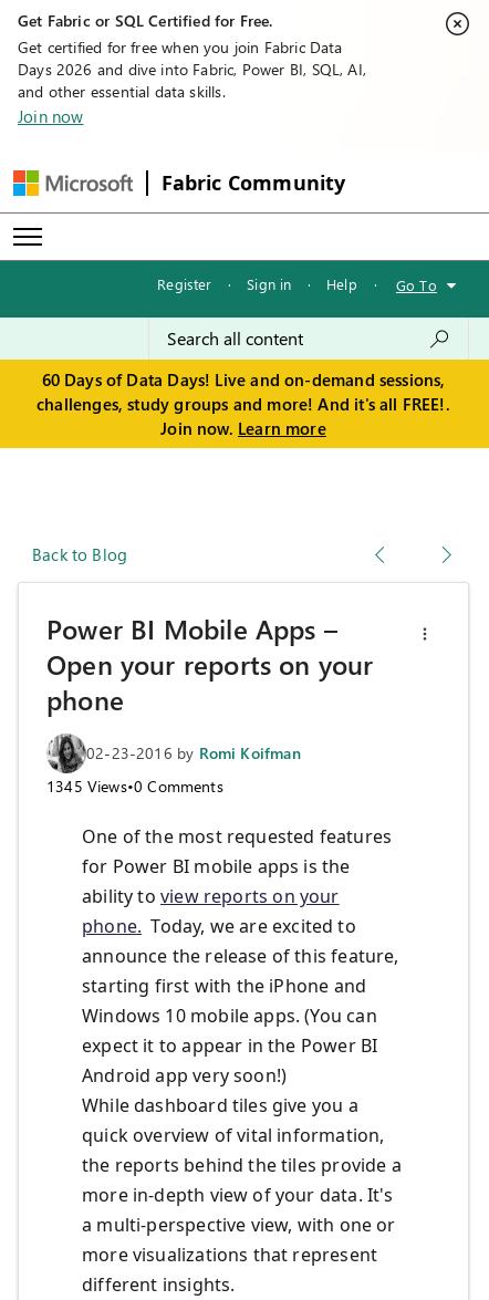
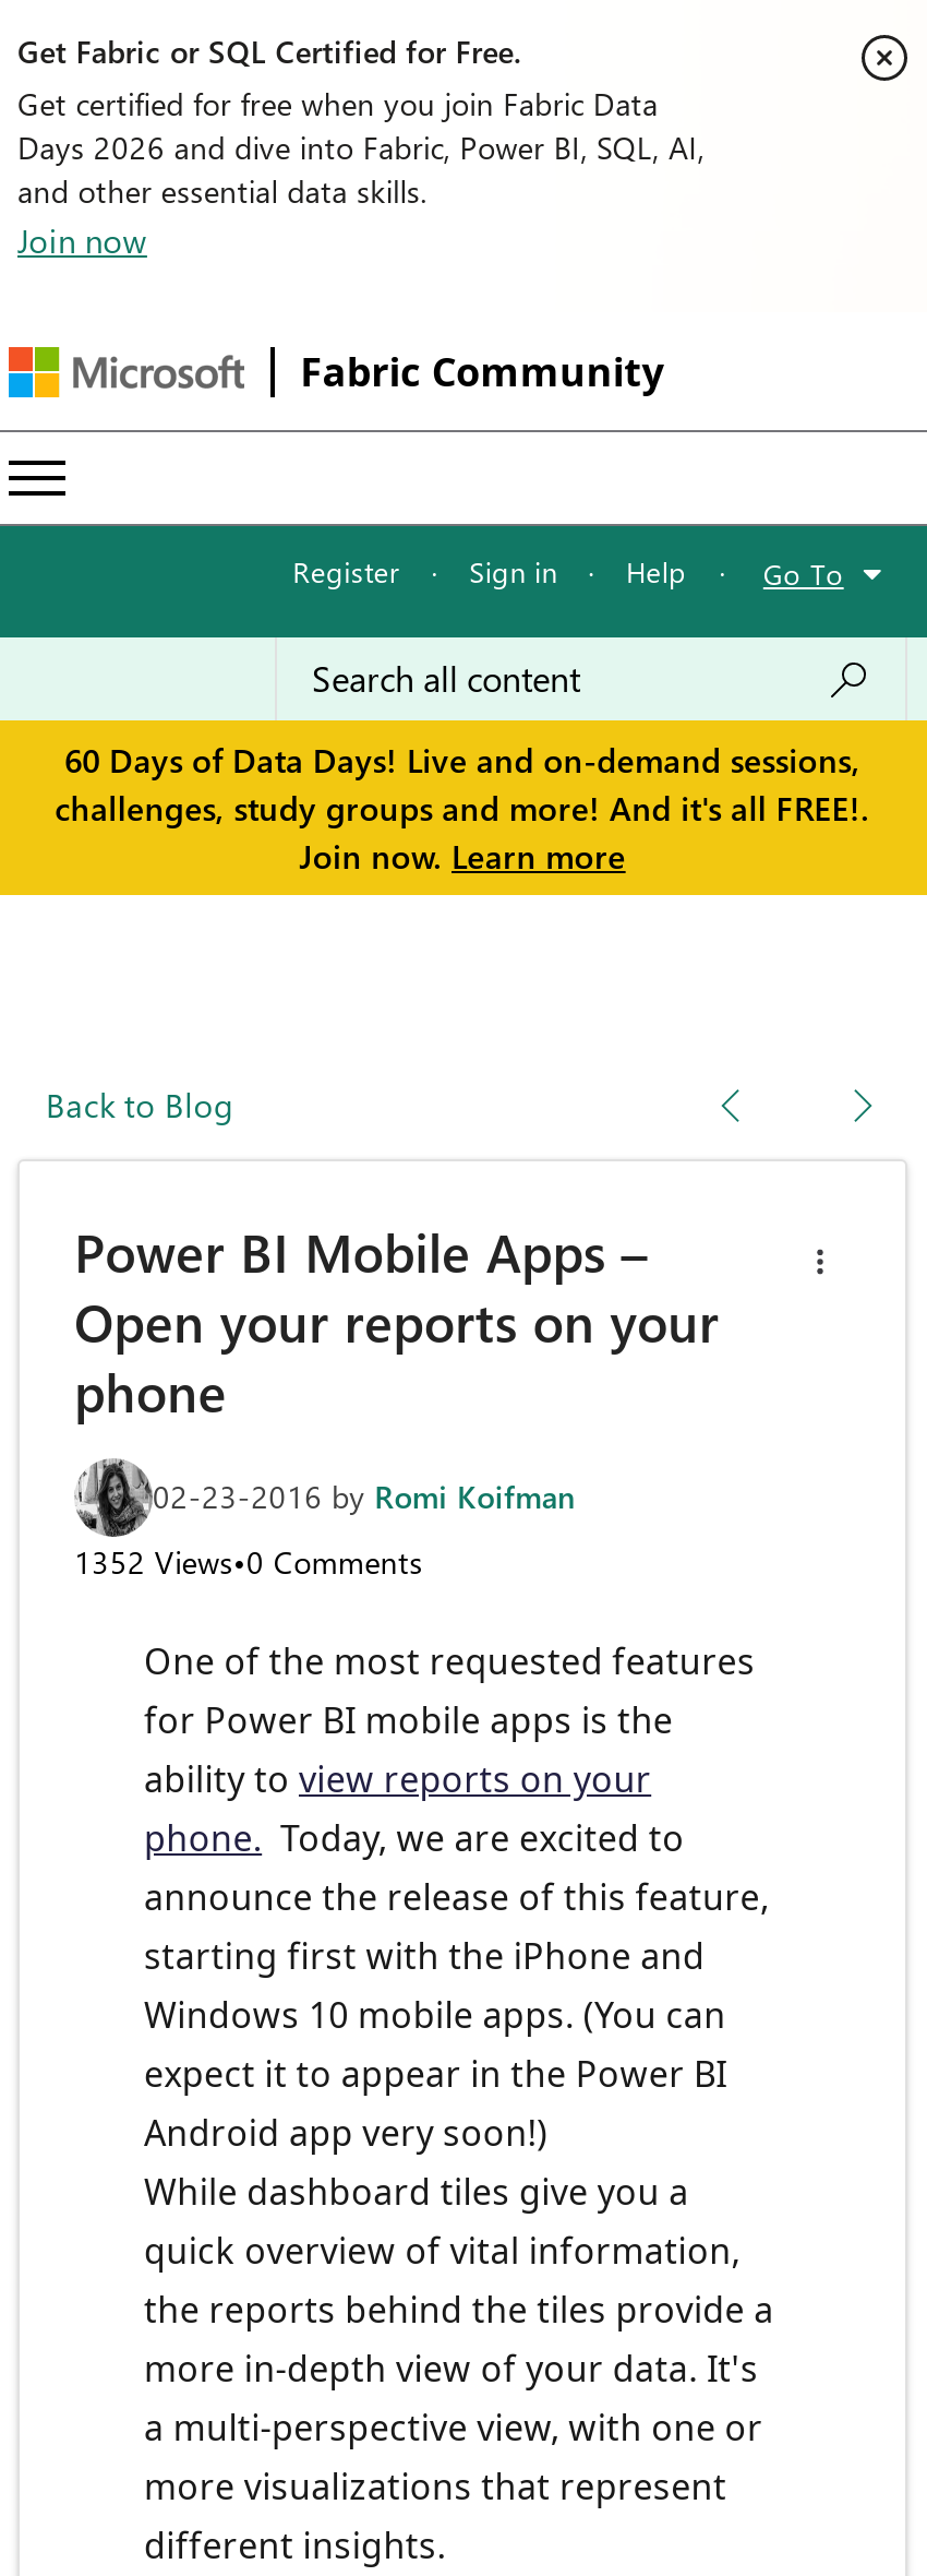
[46,776,223,797] 1345 Views•0 Comments -> [74,1542,423,1584] 1352 Views•0 Comments

